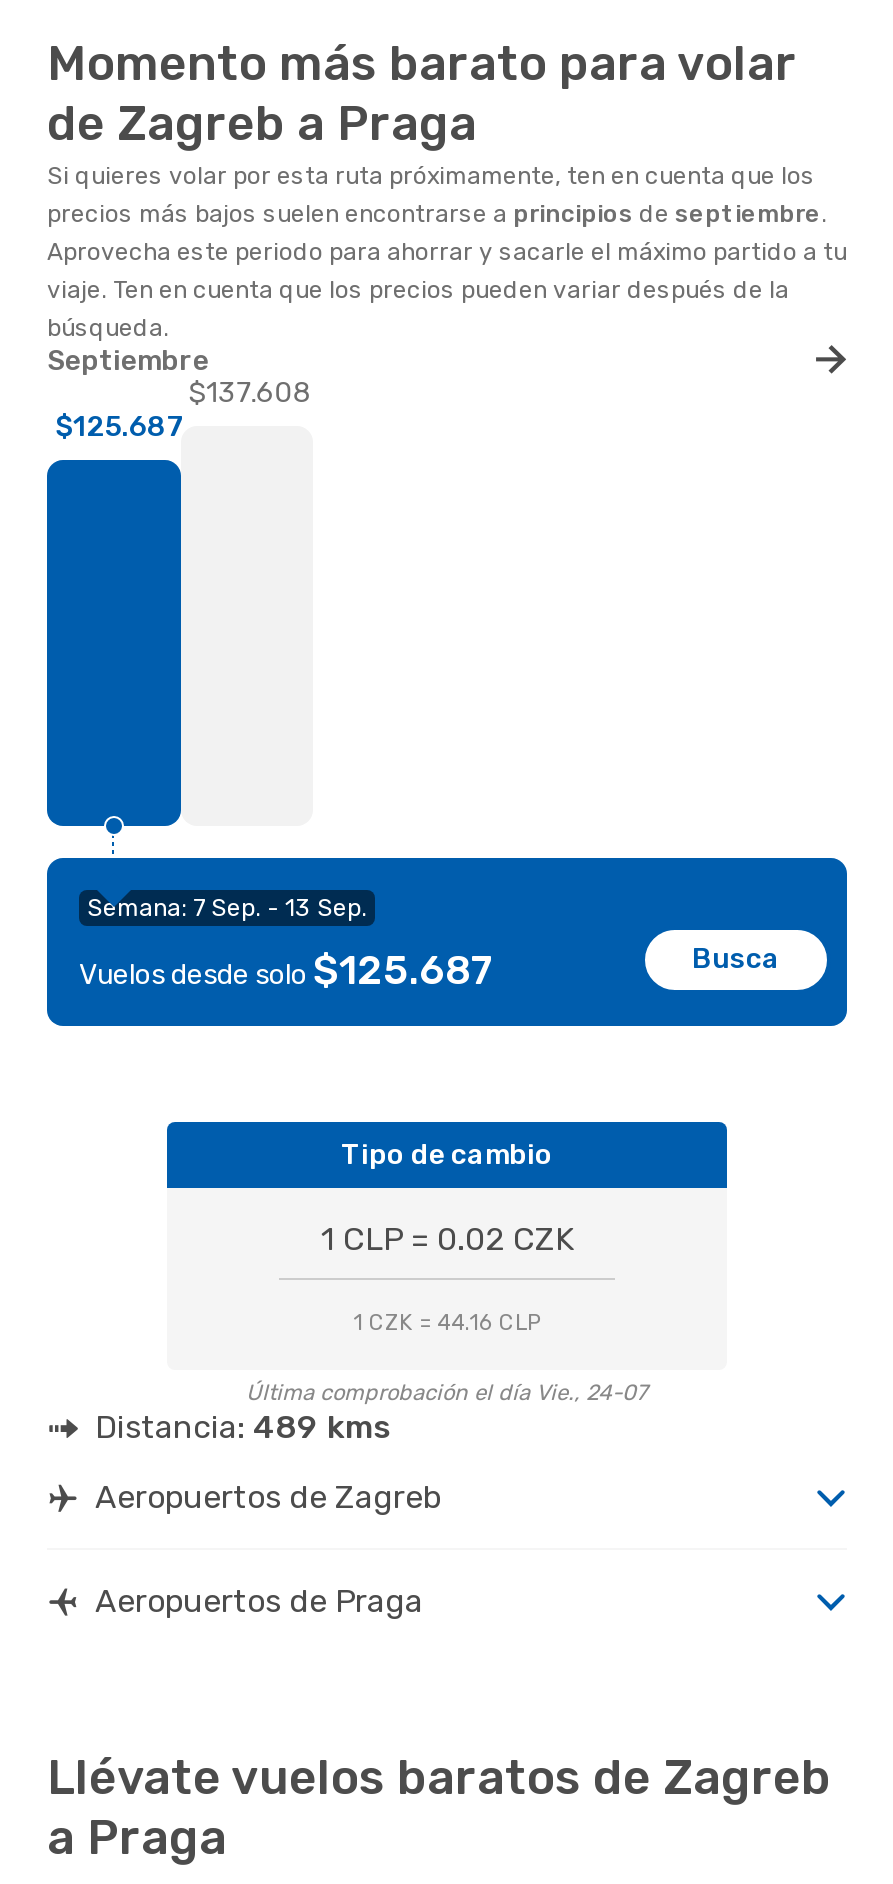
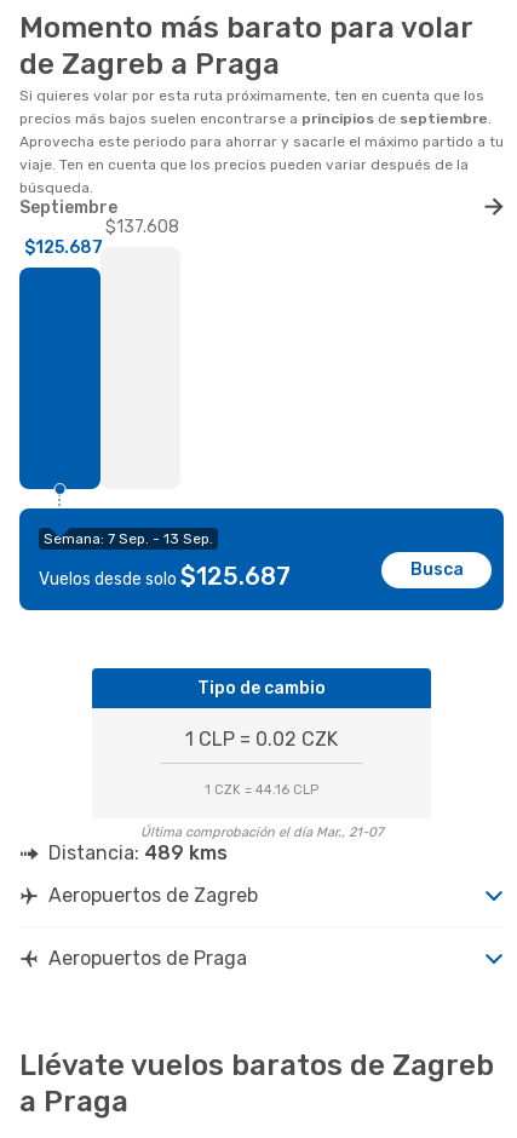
[246,1380,648,1406] Última comprobación el día Vie., 24-07 -> [140,824,383,840] Última comprobación el día Mar., 21-07

